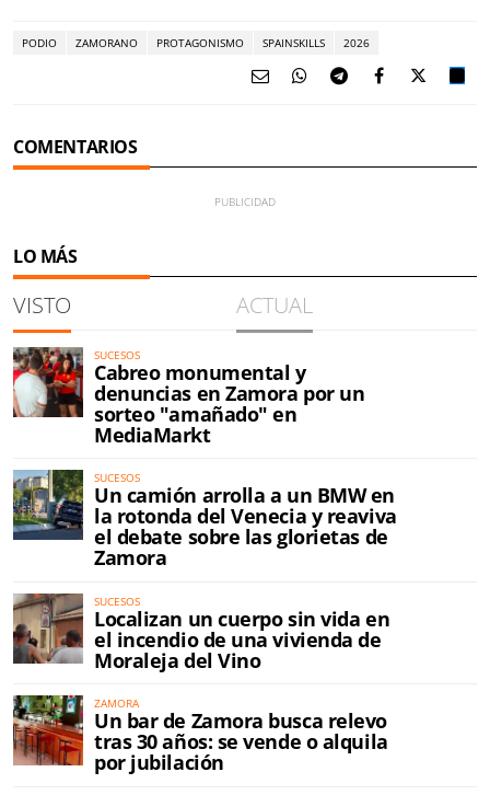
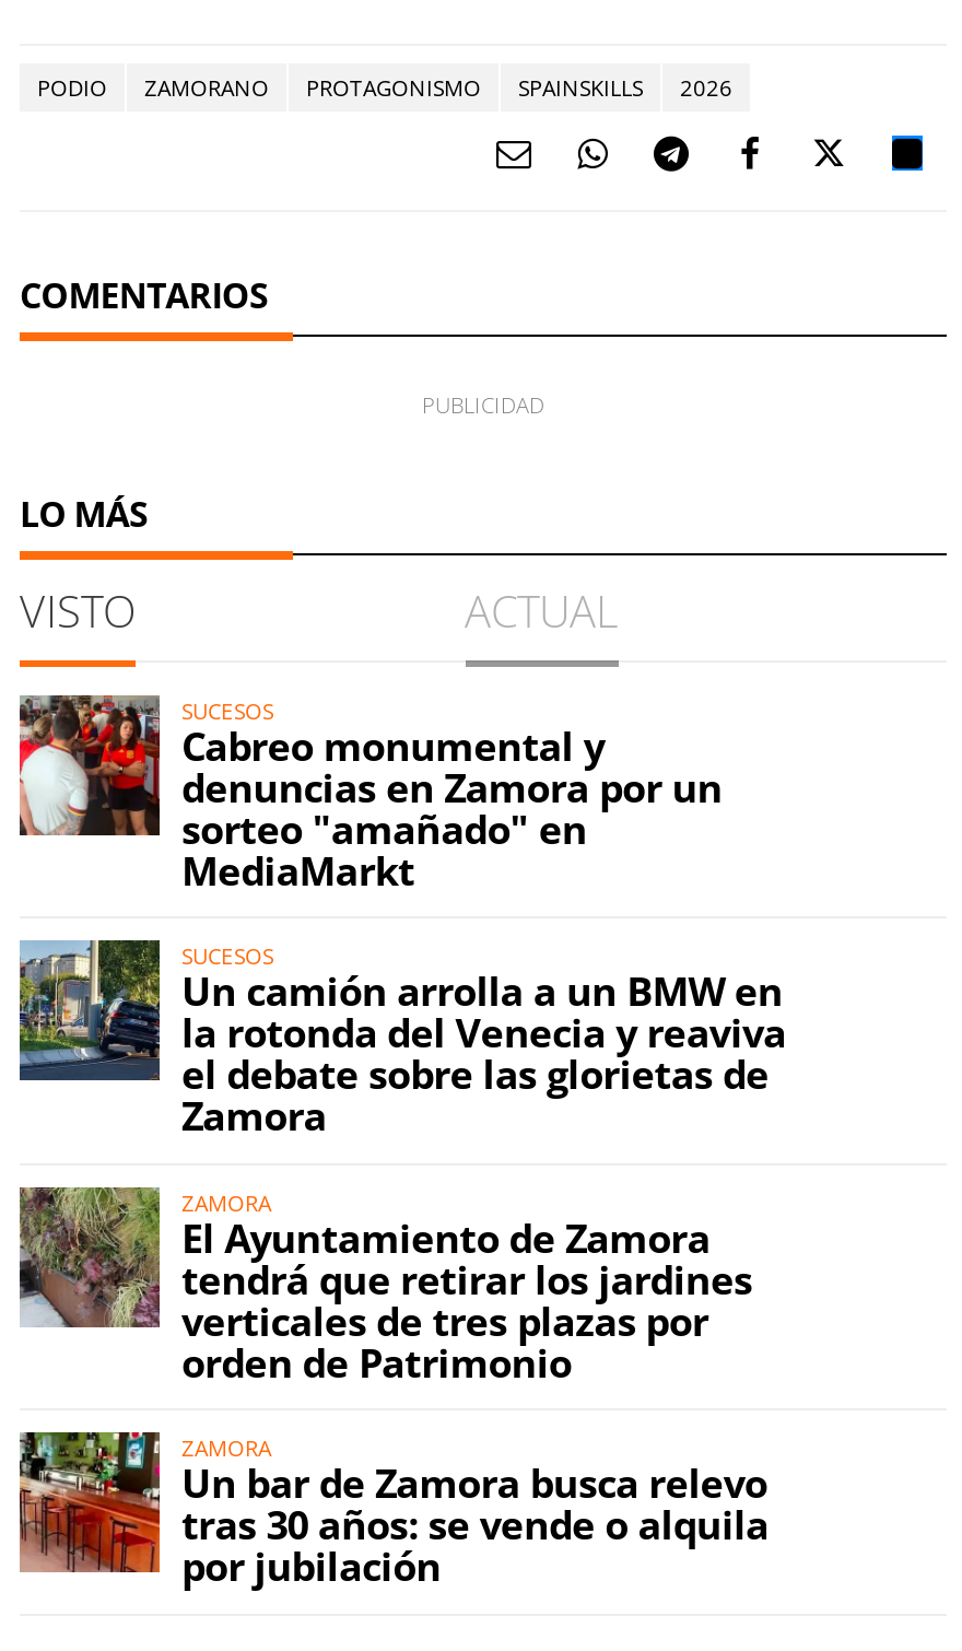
[12,593,389,673] [image] | SUCESOS | Localizan un cuerpo sin vida en | el incendio de una vivienda de | Moraleja del Vino -> [20,1187,752,1388] [image] | ZAMORA | El Ayuntamiento de Zamora | tendrá que retirar los jardines | verticales de tres plazas por | orden de Patrimonio

